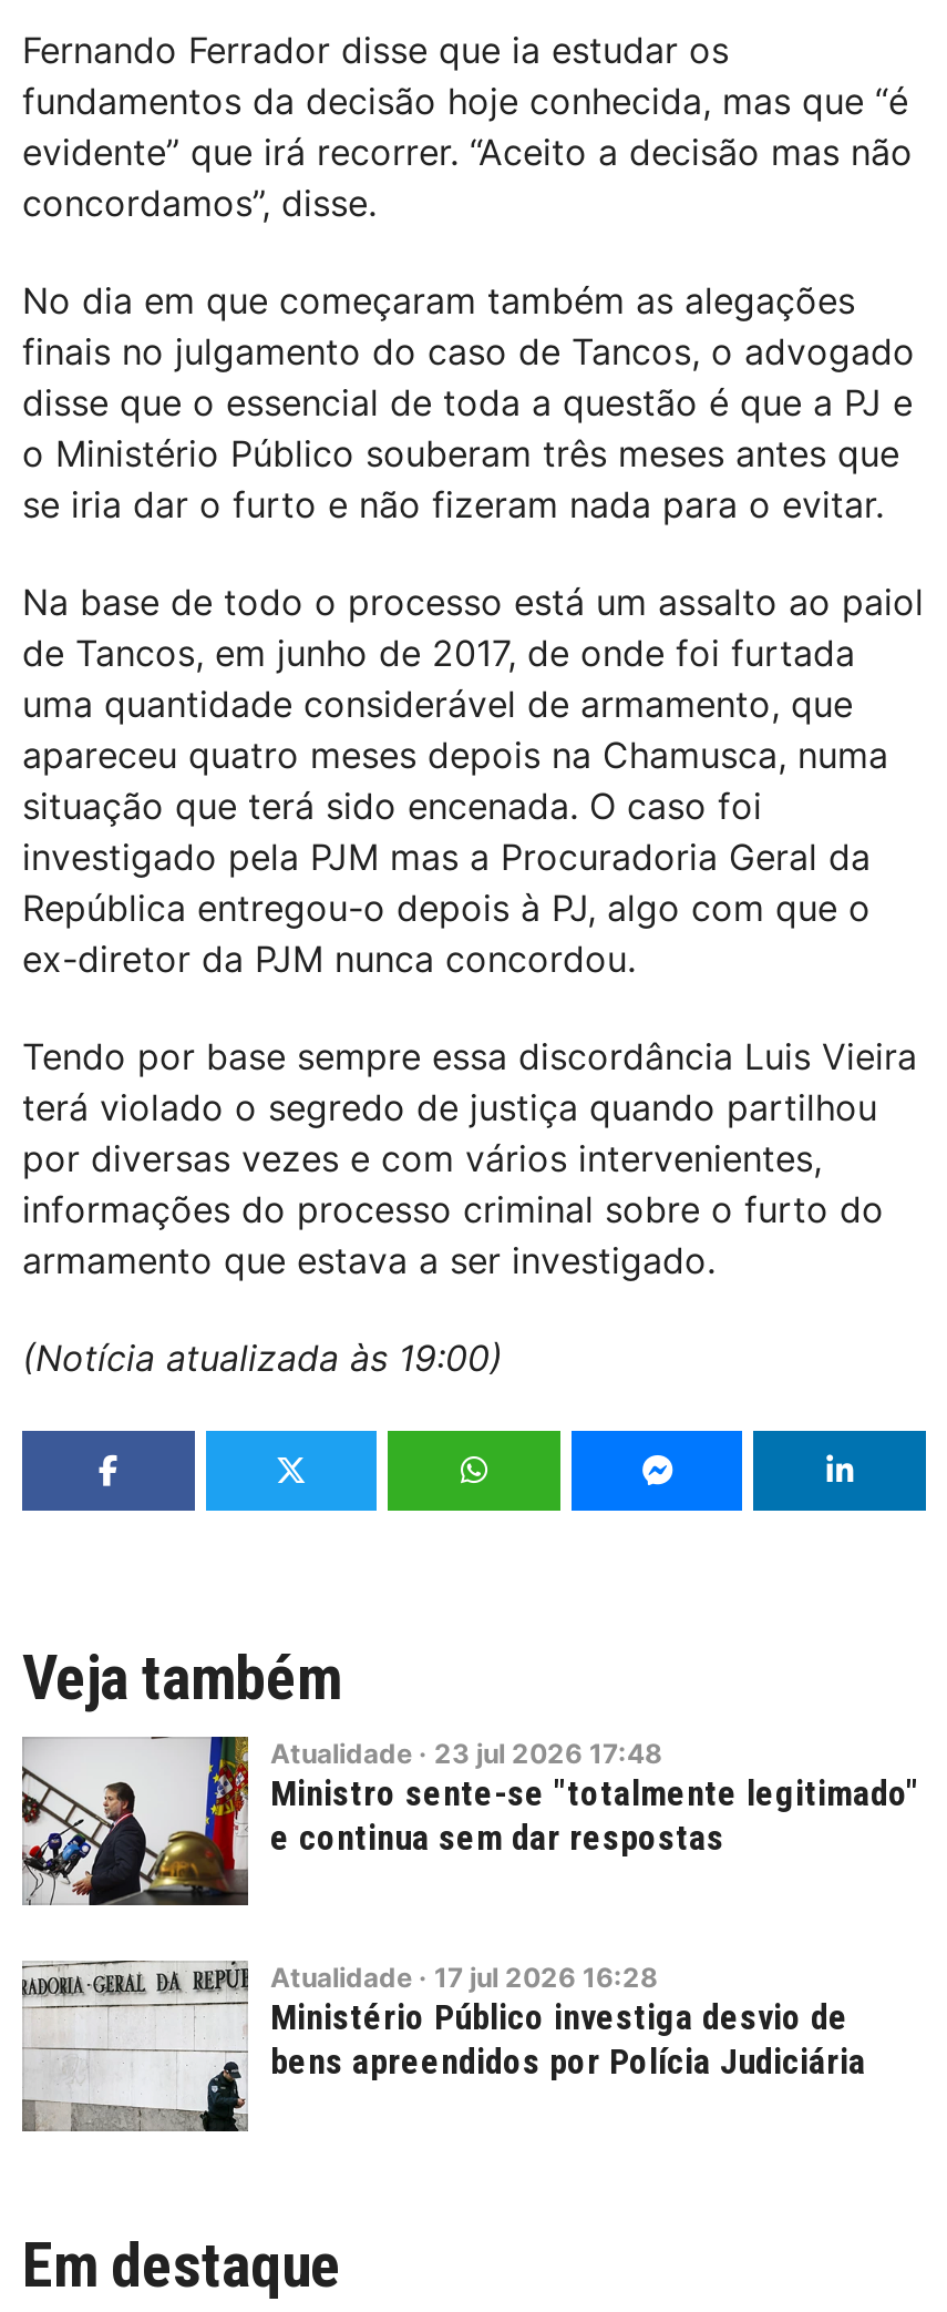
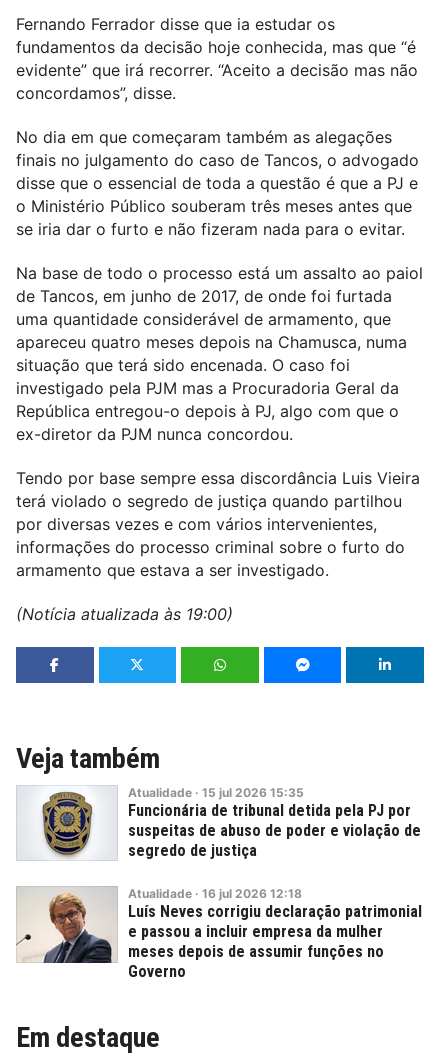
[20,1736,919,1907] [image] | Atualidade · 23 jul 2026 17:48 | Ministro sente-se "totalmente legitimado" | e continua sem dar respostas -> [16,785,421,861] [image] | Atualidade · 15 jul 2026 15:35 | Funcionária de tribunal detida pela PJ por | suspeitas de abuso de poder e violação de | segredo de justiça
[22,1961,866,2134] [image] | Atualidade · 17 jul 2026 16:28 | Ministério Público investiga desvio de | bens apreendidos por Polícia Judiciária -> [17,886,422,981] [image] | Atualidade · 16 jul 2026 12:18 | Luís Neves corrigiu declaração patrimonial | e passou a incluir empresa da mulher | meses depois de assumir funções no | Governo

